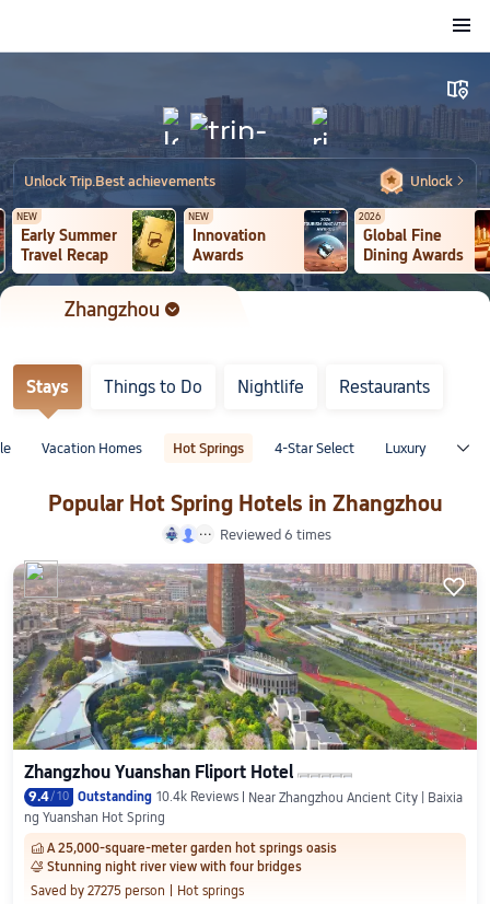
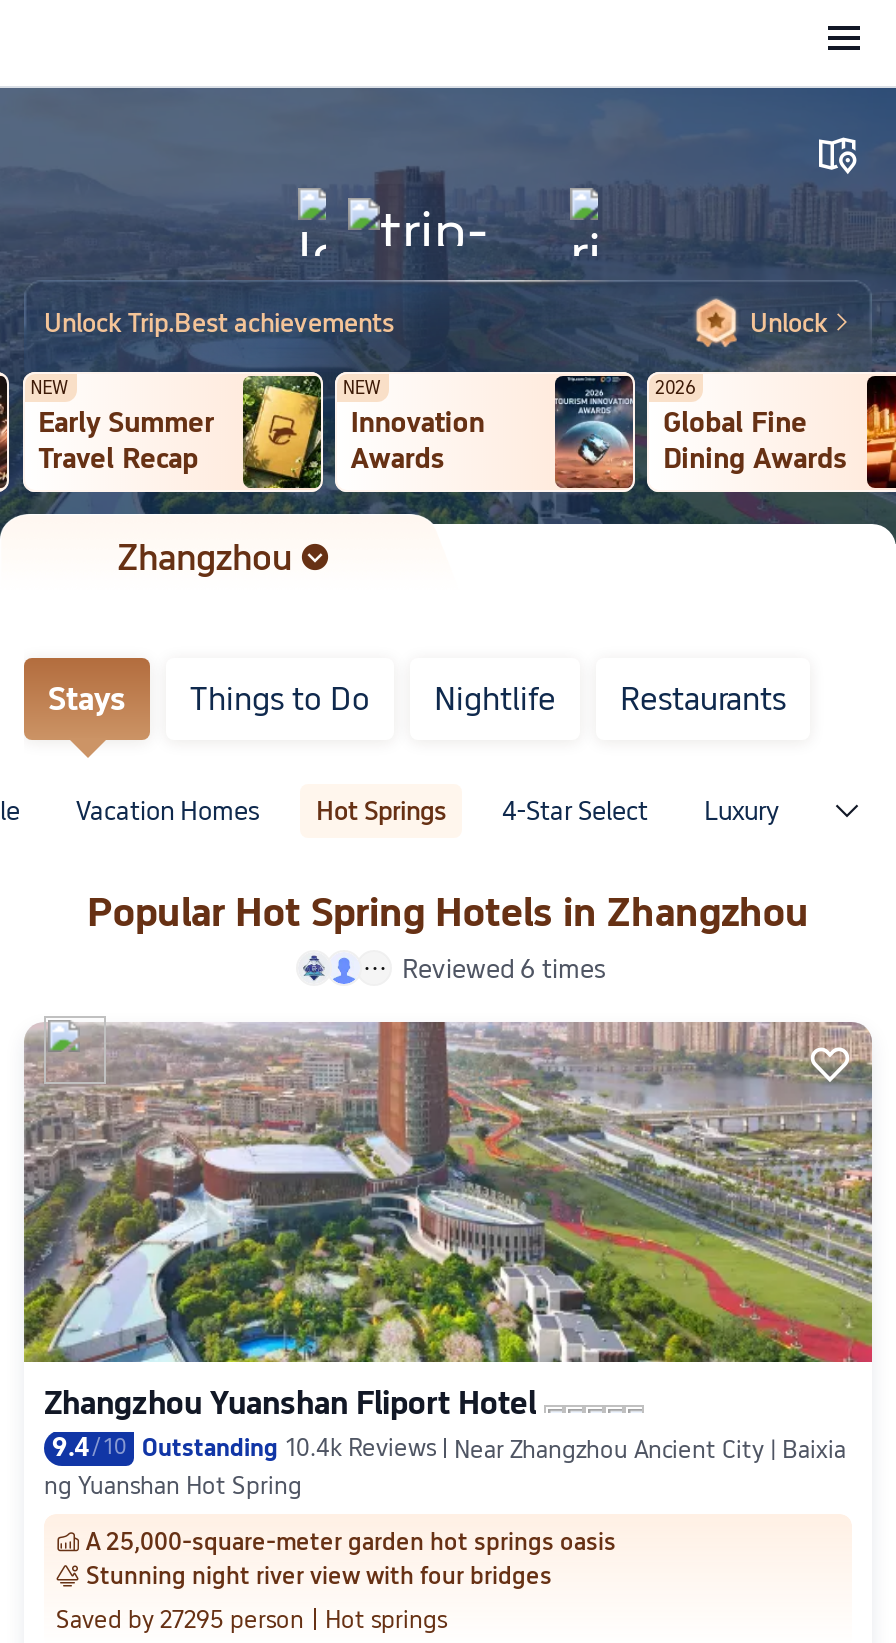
[31,883,165,898] Saved by 27275 person -> [56,1605,304,1633] Saved by 27295 person

